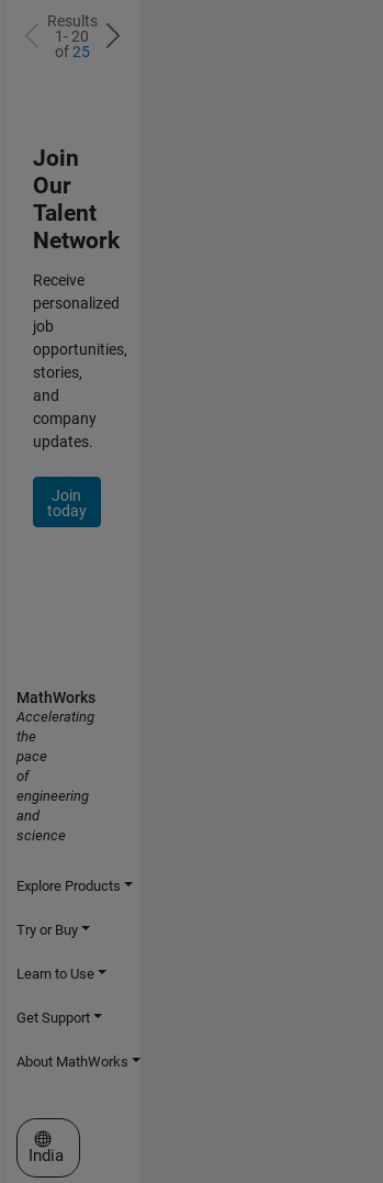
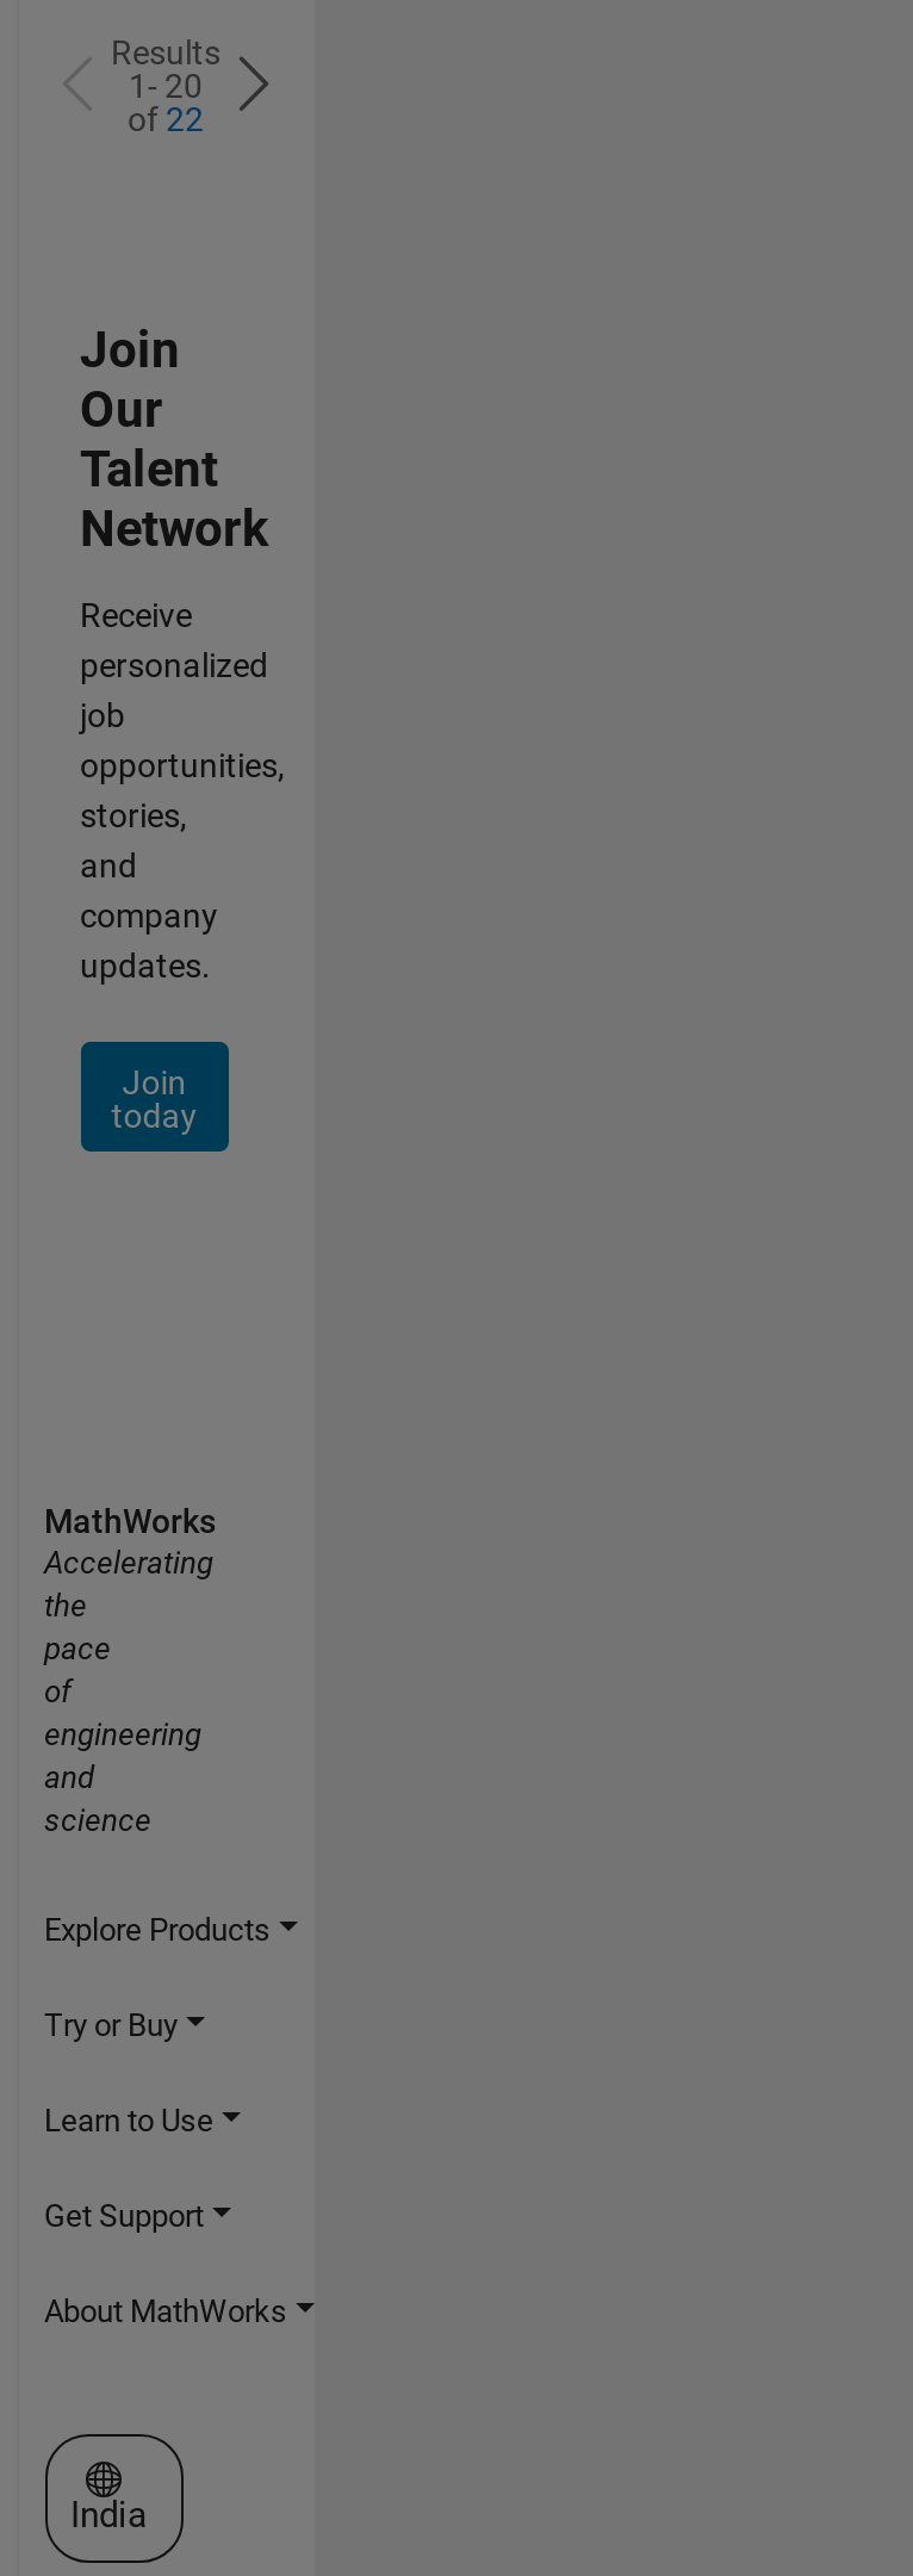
[54,43,89,60] of 25 -> [128,100,204,138] of 22

